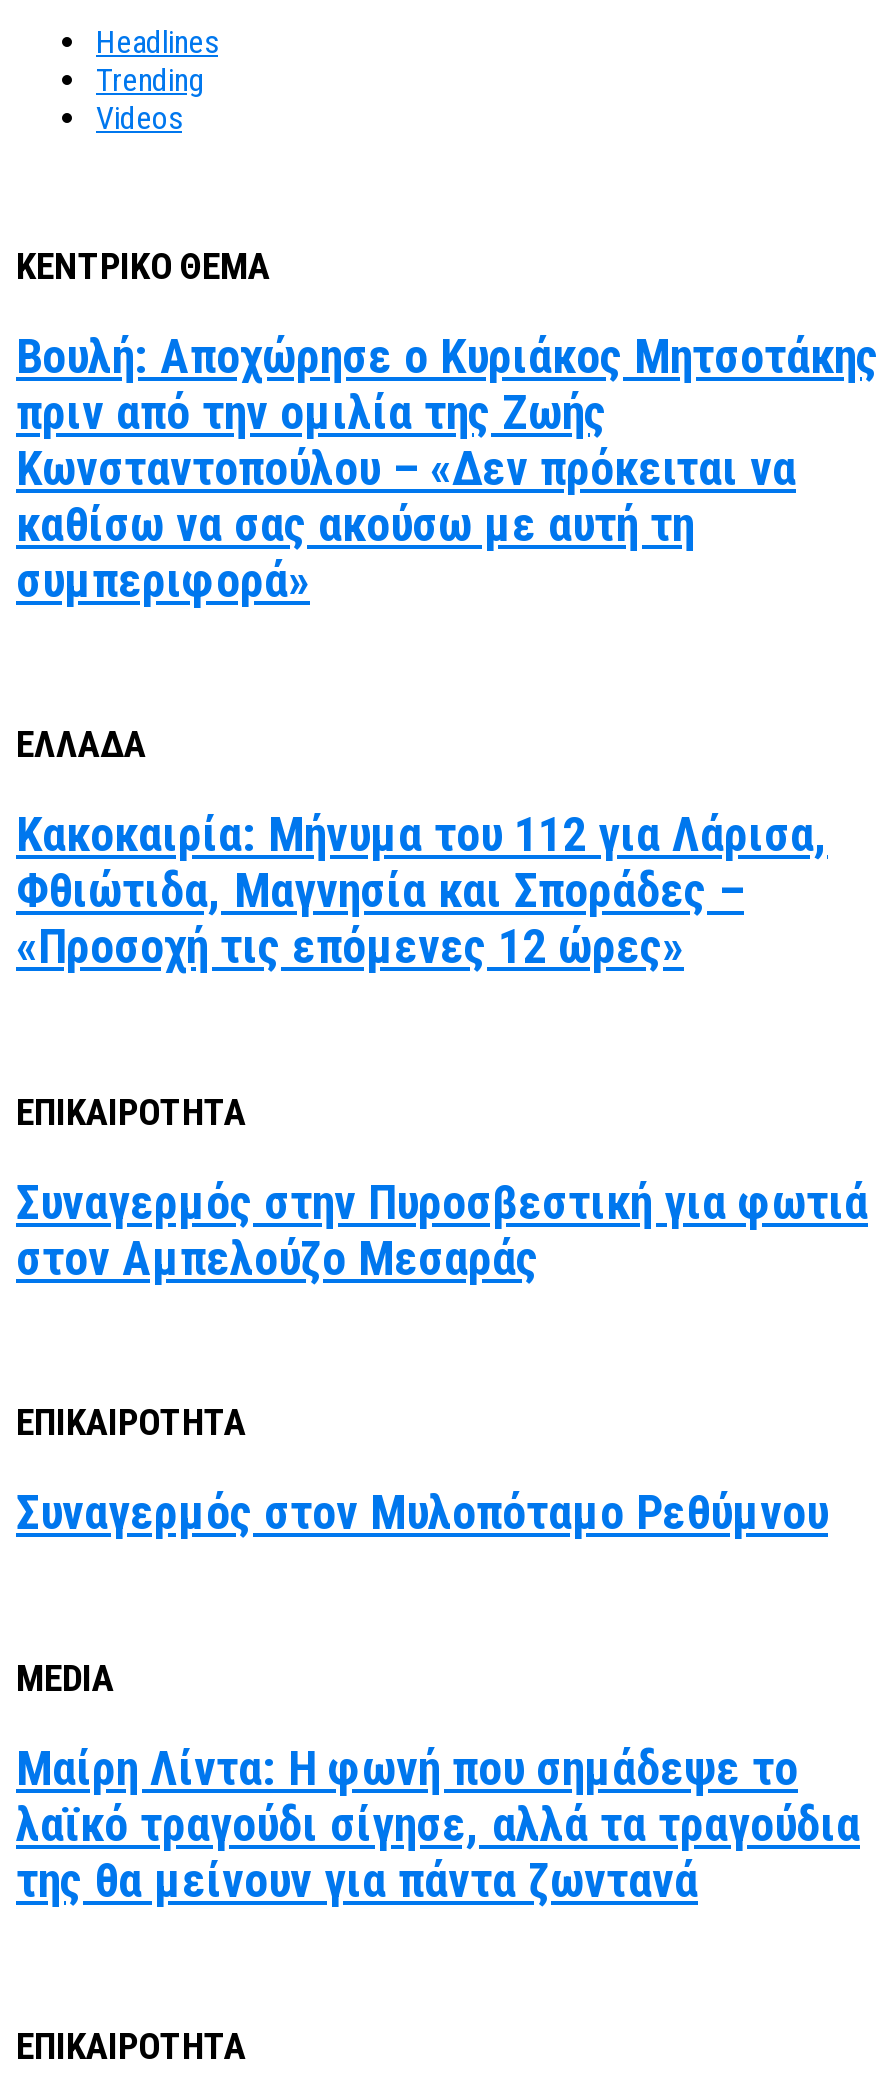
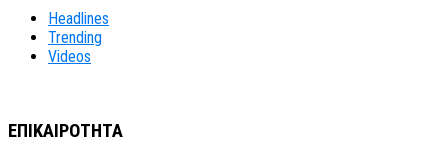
[16,245,878,1909] ΚΕΝΤΡΙΚΟ ΘΕΜΑ | Βουλή: Αποχώρησε ο Κυριάκος Μητσοτάκης | πριν από την ομιλία της Ζωής | Κωνσταντοπούλου – «Δεν πρόκειται να | καθίσω να σας ακούσω με αυτή τη | συμπεριφορά» | ΕΛΛΑΔΑ | Κακοκαιρία: Μήνυμα του 112 για Λάρισα, | Φθιώτιδα, Μαγνησία και Σποράδες – | «Προσοχή τις επόμενες 12 ώρες» | ΕΠΙΚΑΙΡΟΤΗΤΑ | Συναγερμός στην Πυροσβεστική για φωτιά | στον Αμπελούζο Μεσαράς | ΕΠΙΚΑΙΡΟΤΗΤΑ | Συναγερμός στον Μυλοπόταμο Ρεθύμνου | MEDIA | Μαίρη Λίντα: Η φωνή που σημάδεψε το | λαϊκό τραγούδι σίγησε, αλλά τα τραγούδια | της θα μείνουν για πάντα ζωντανά -> none

